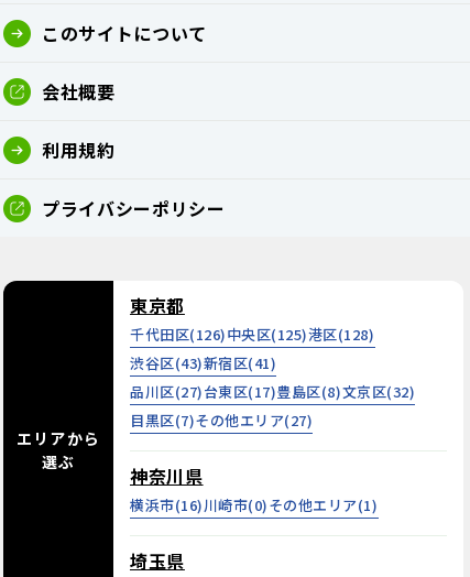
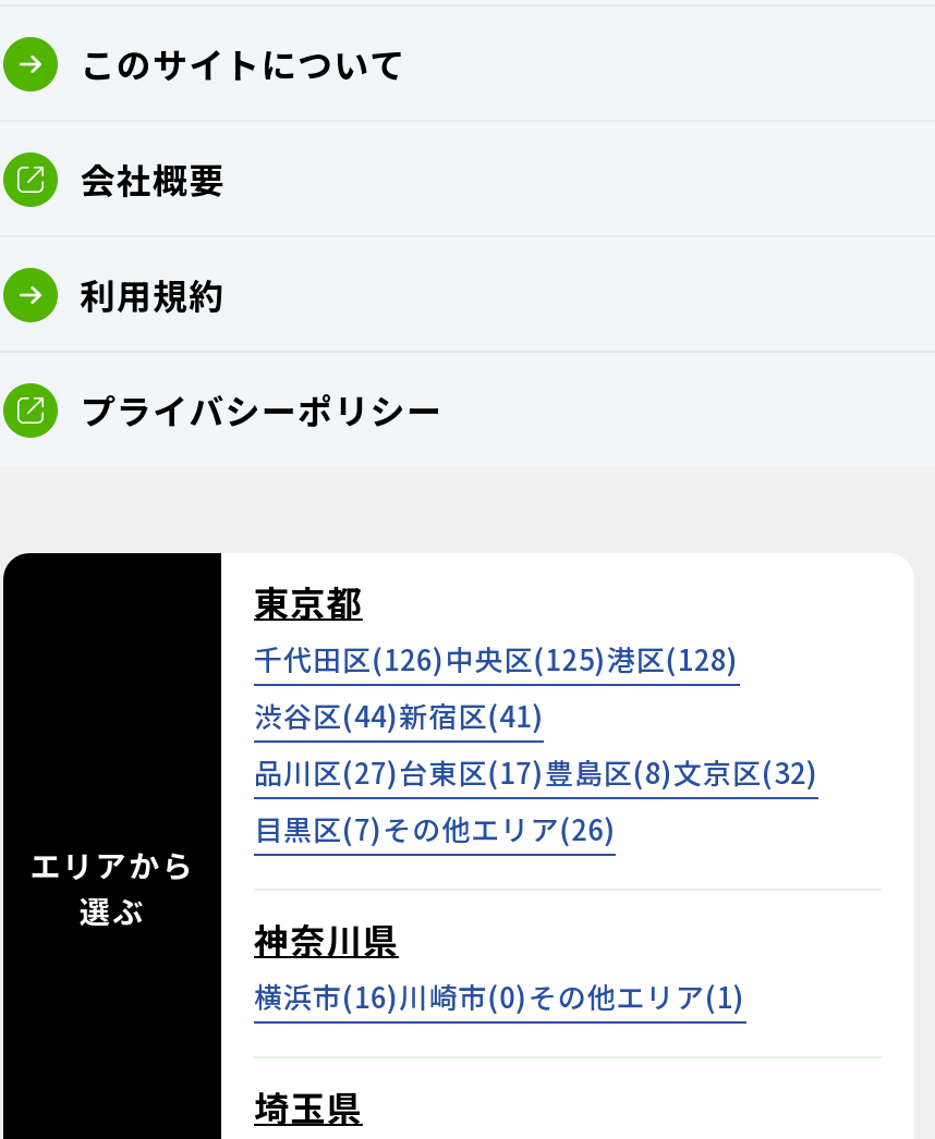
[130,353,277,374] 渋谷区(43)新宿区(41) -> [254,696,544,737] 渋谷区(44)新宿区(41)
[130,410,313,431] 目黒区(7)その他エリア(27) -> [254,809,617,850] 目黒区(7)その他エリア(26)

